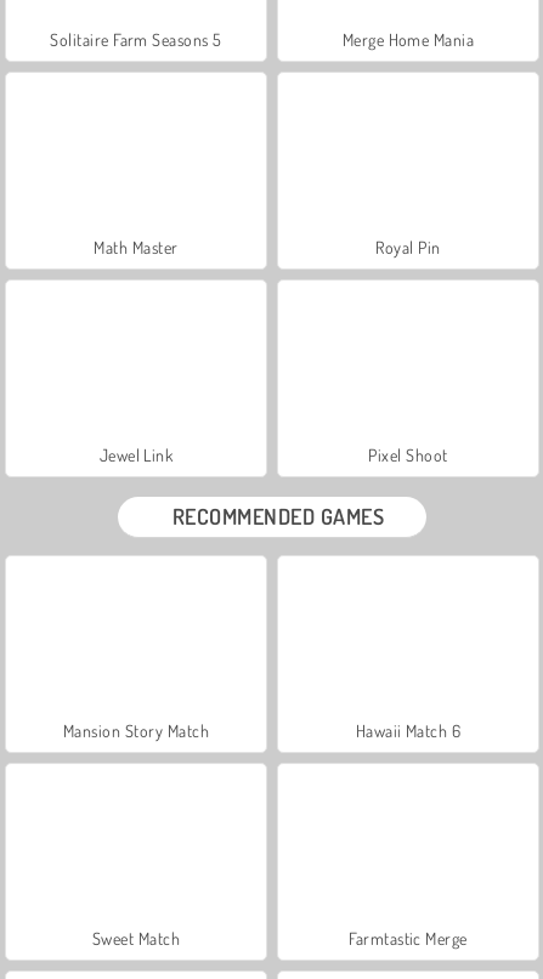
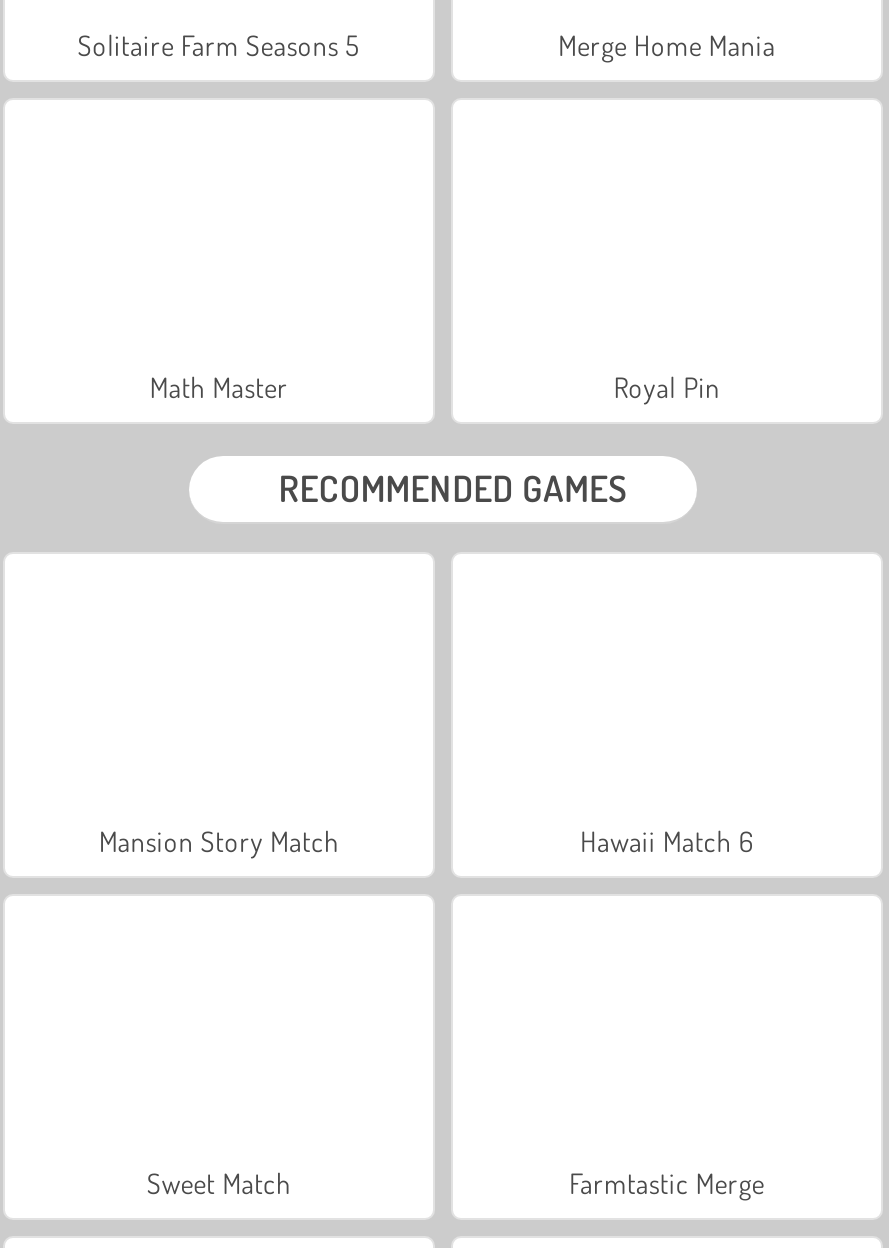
[99,444,448,465] Jewel Link | Pixel Shoot -> none

